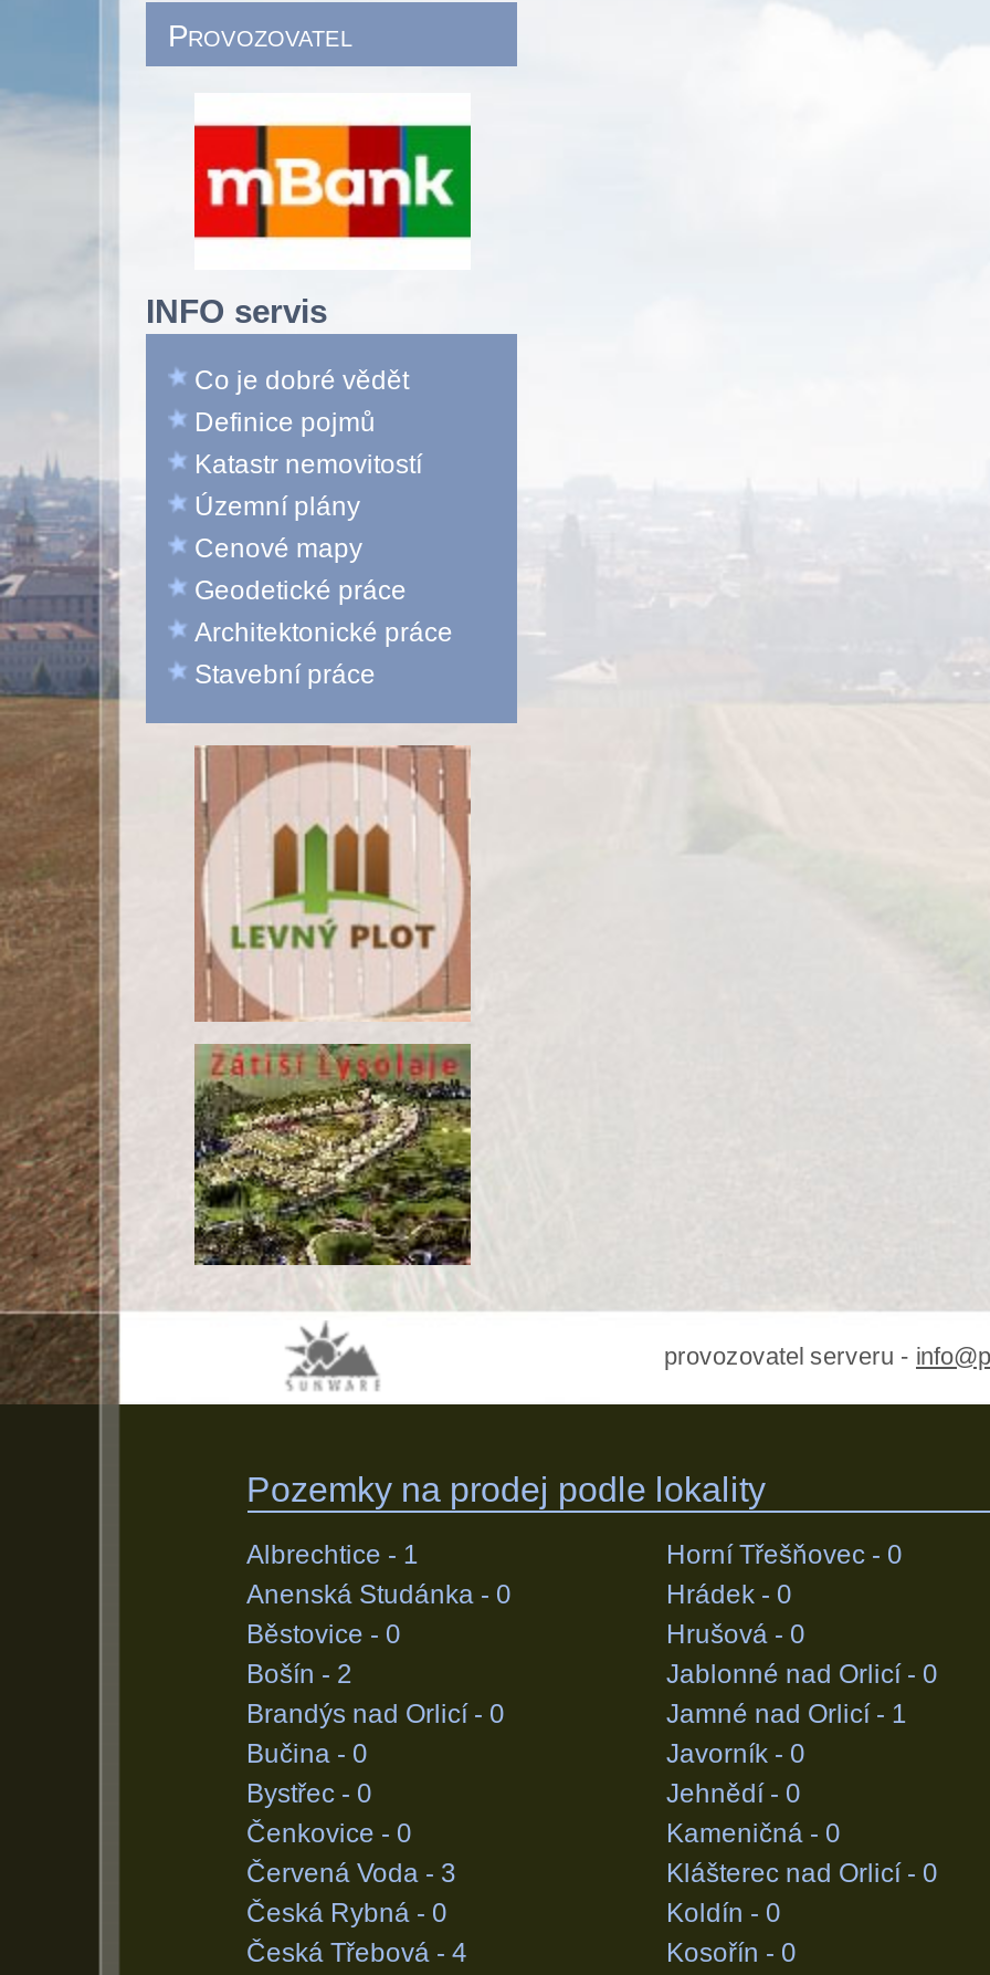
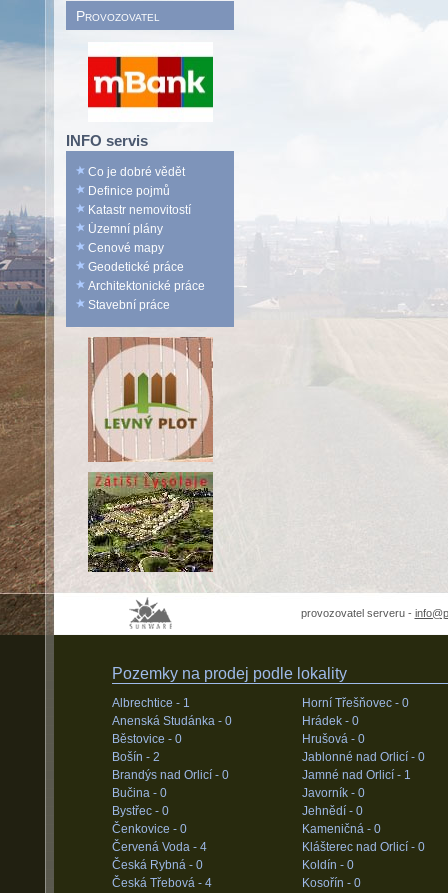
[246,1858,456,1889] Červená Voda - 3 -> [111,840,206,854] Červená Voda - 4

